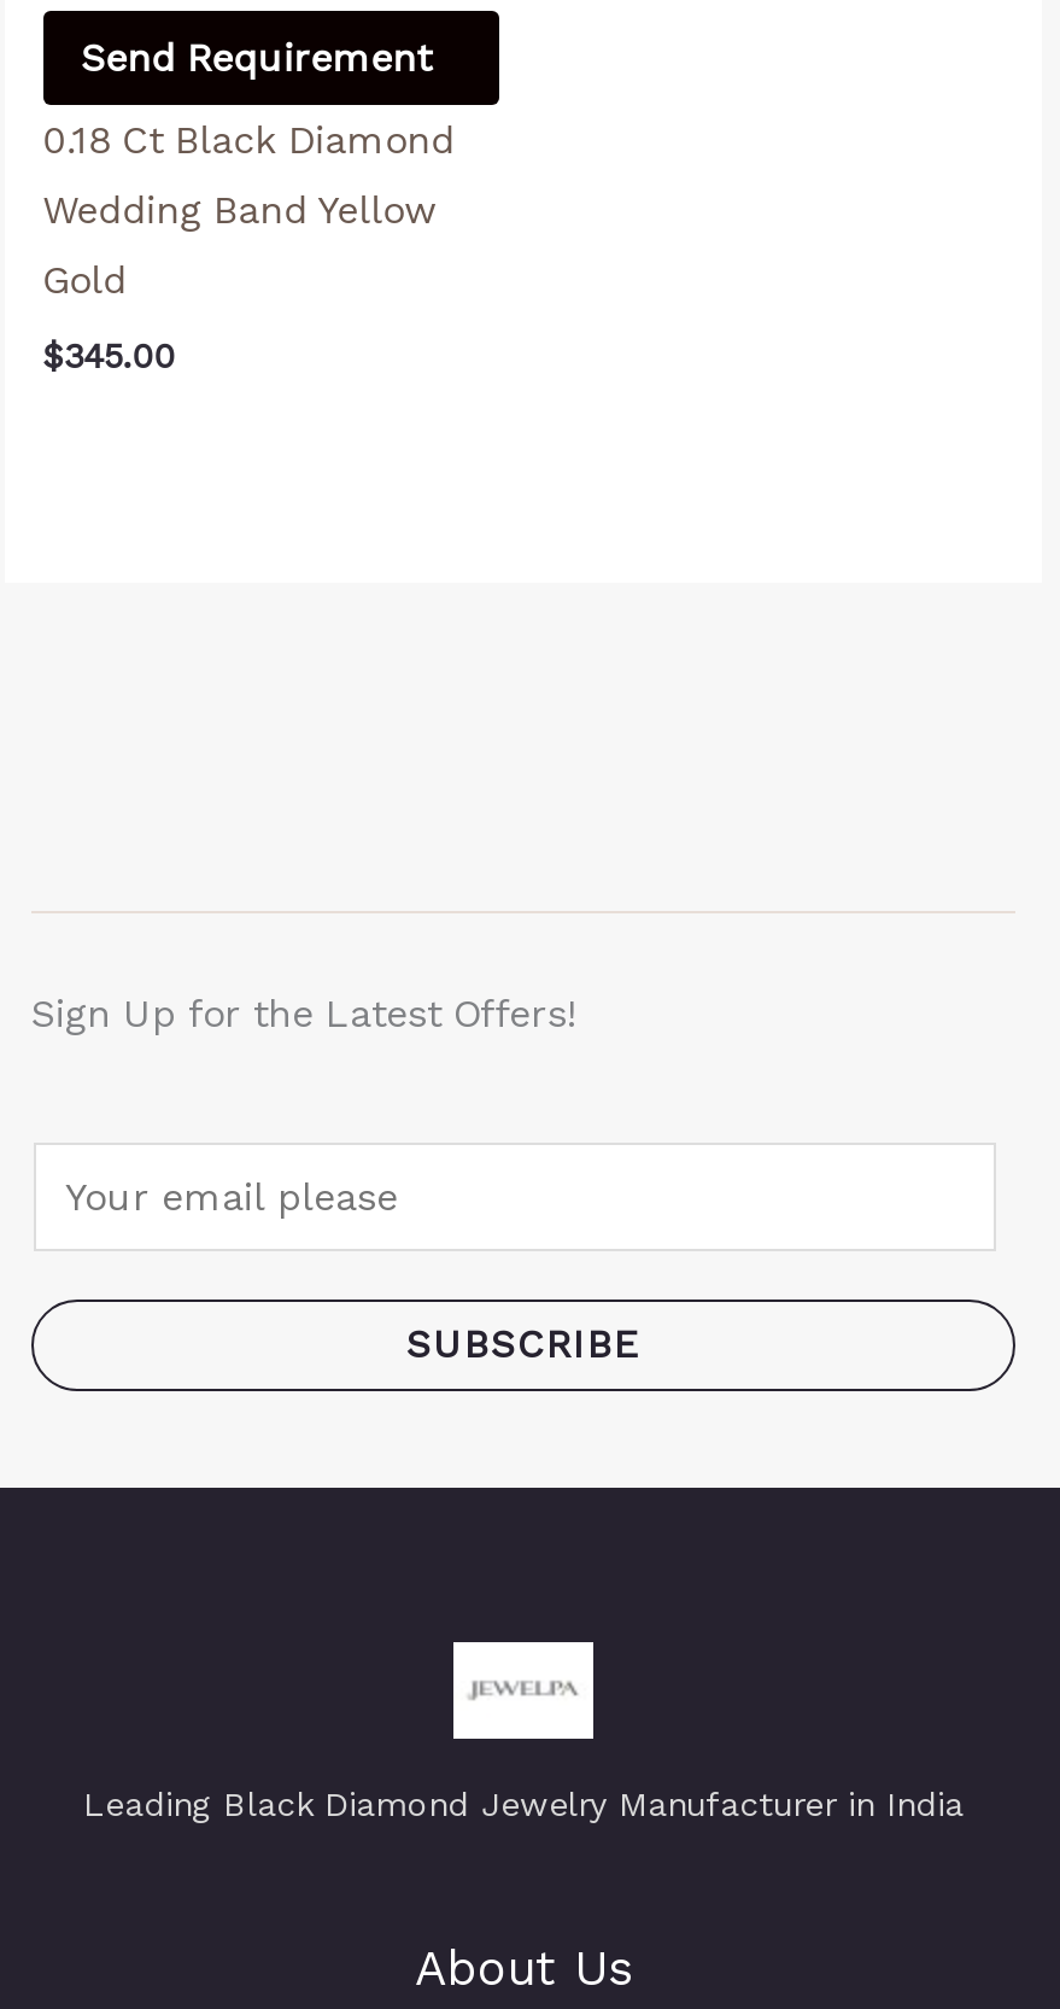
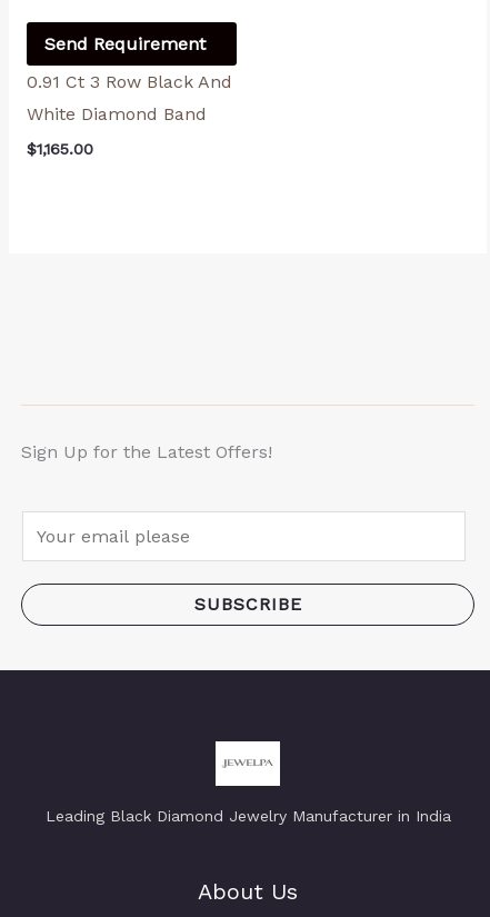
[42,117,455,375] 0.18 Ct Black Diamond | Wedding Band Yellow | Gold | $345.00 -> [26,71,232,158] 0.91 Ct 3 Row Black And | White Diamond Band | $1,165.00

